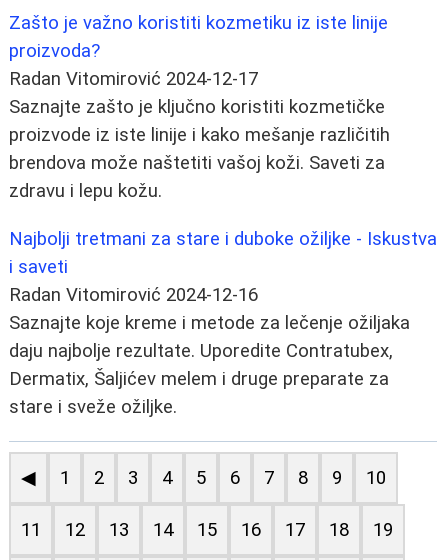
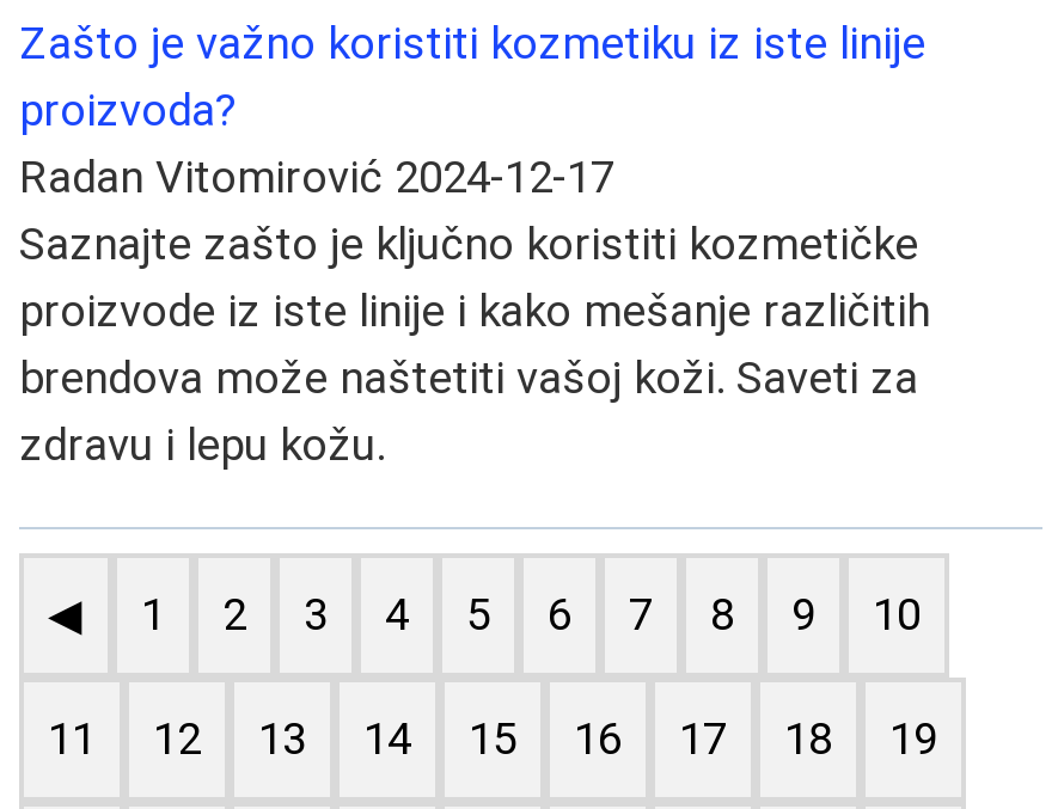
[9,228,437,418] Najbolji tretmani za stare i duboke ožiljke - Iskustva | i saveti | Radan Vitomirović 2024-12-16 | Saznajte koje kreme i metode za lečenje ožiljaka | daju najbolje rezultate. Uporedite Contratubex, | Dermatix, Šaljićev melem i druge preparate za | stare i sveže ožiljke. -> none

